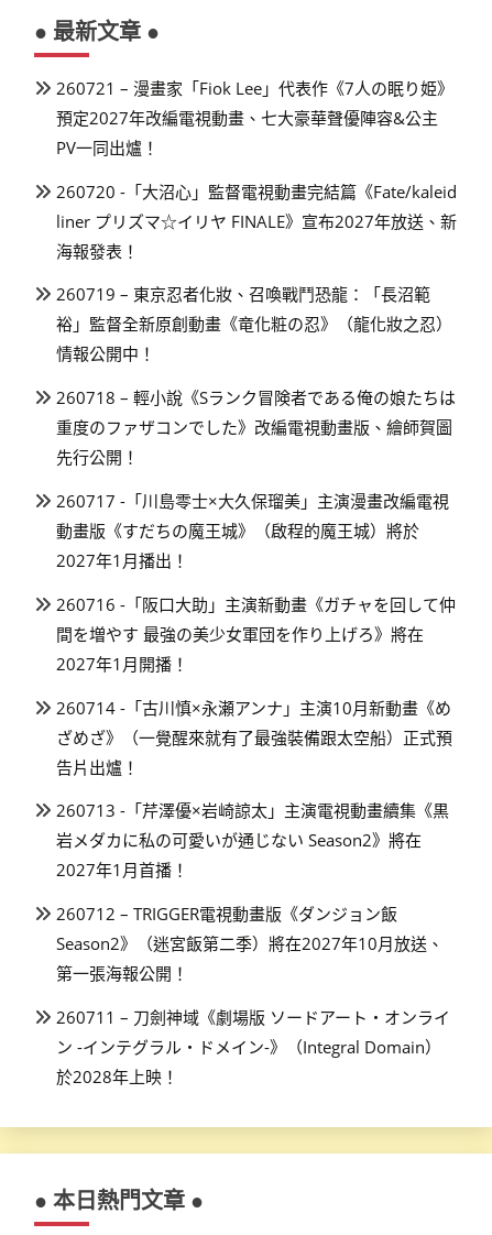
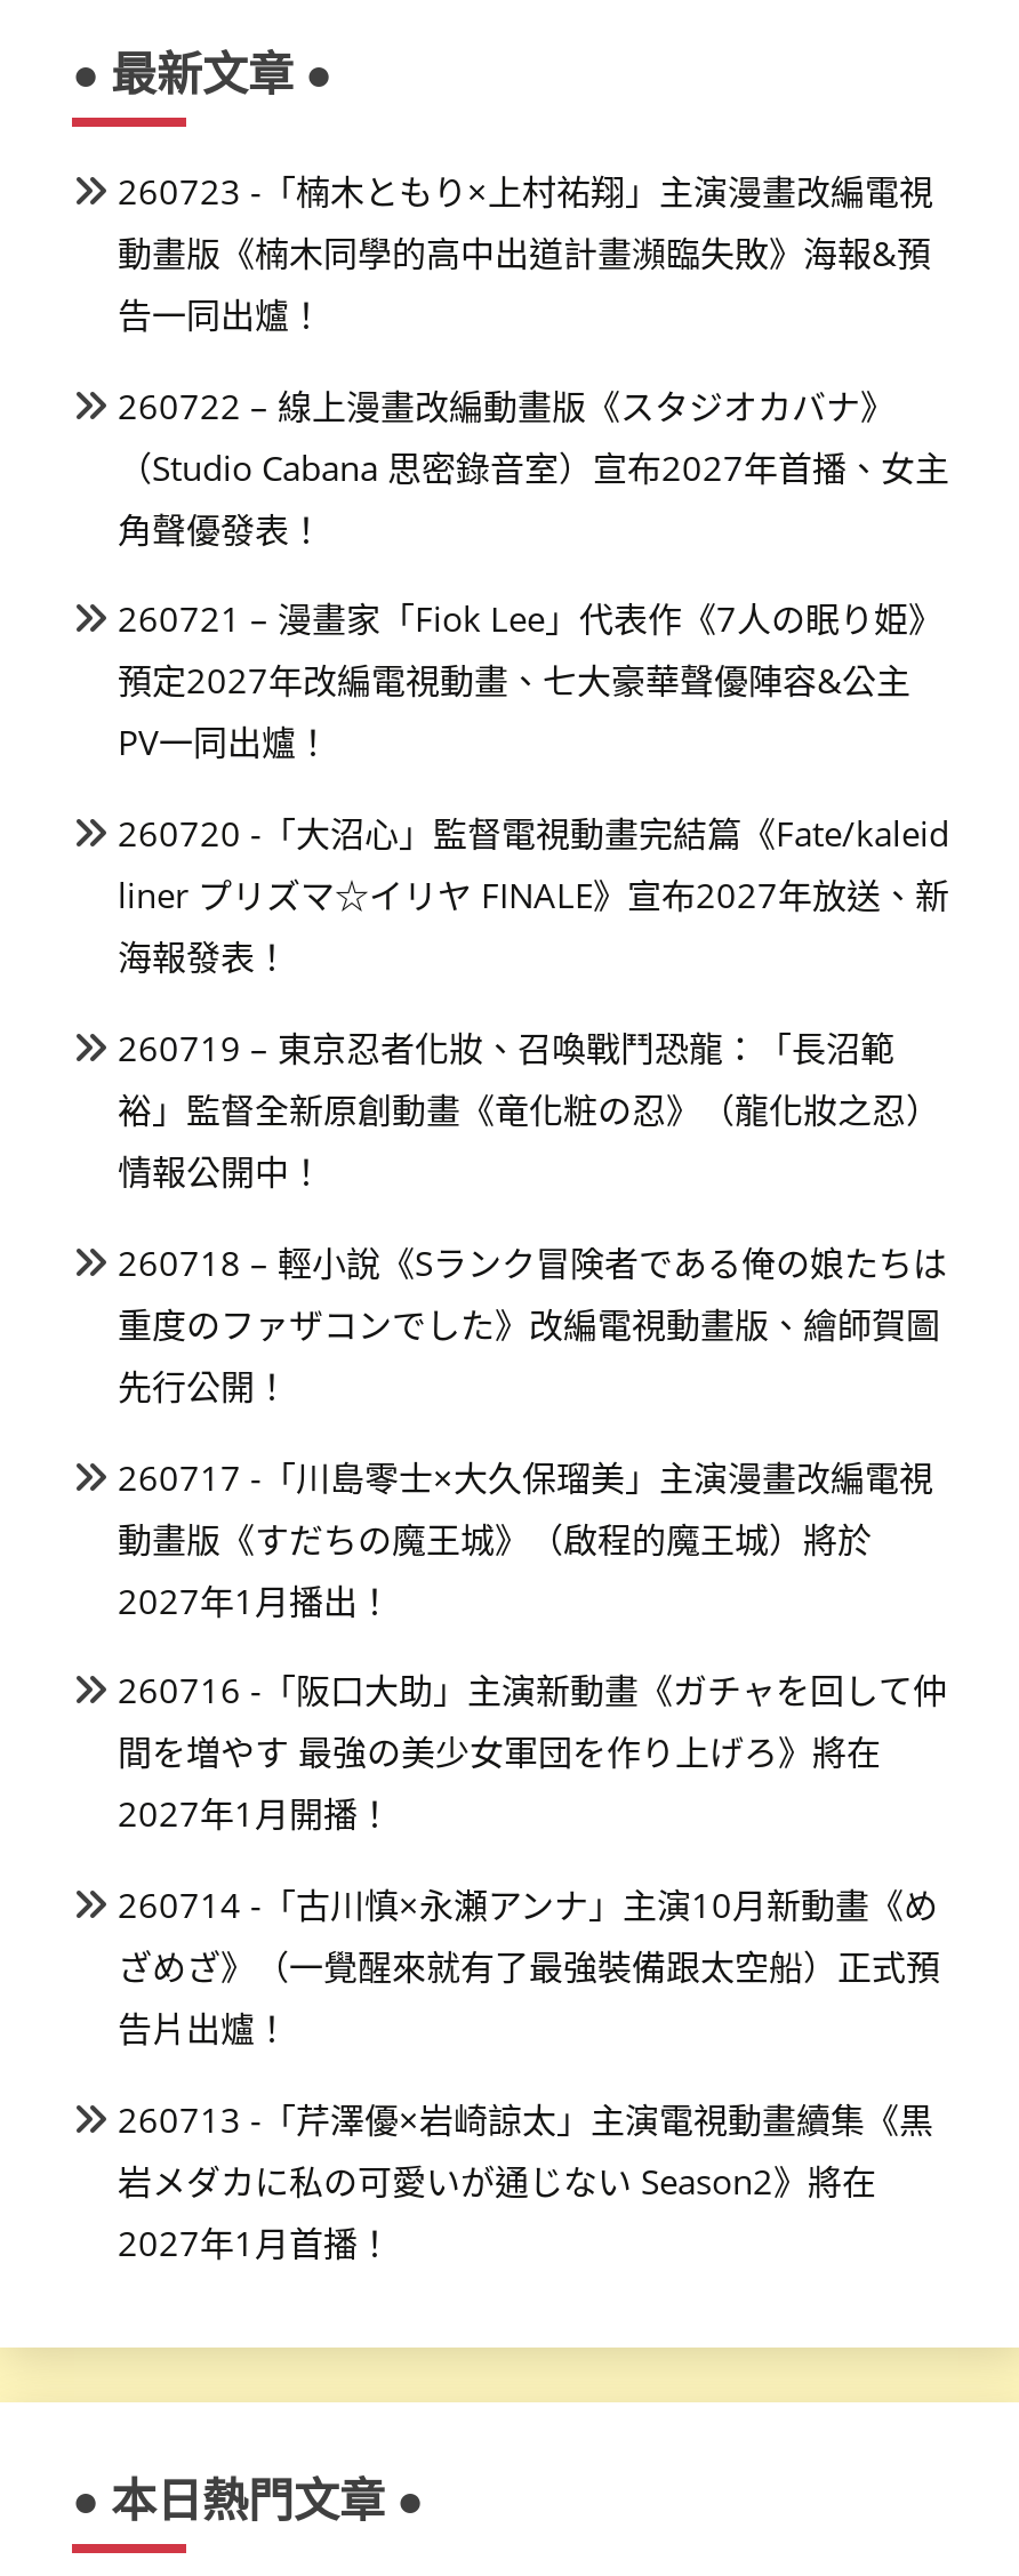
none -> [118,167,949,551] 260723 -「楠木ともり×上村祐翔」主演漫畫改編電視 | 動畫版《楠木同學的高中出道計畫瀕臨失敗》海報&預 | 告一同出爐！ | 260722 – 線上漫畫改編動畫版《スタジオカバナ》 | （Studio Cabana 思密錄音室）宣布2027年首播、女主 | 角聲優發表！
moved [56,77,457,881] -> [118,596,949,2265]: 260721 – 漫畫家「Fiok Lee」代表作《7人の眠り姫》 | 預定2027年改編電視動畫、七大豪華聲優陣容&公主 | PV一同出爐！ | ... | 岩メダカに私の可愛いが通じない Season2》將在 | 2027年1月首播！
[56,903,450,1088] 260712 – TRIGGER電視動畫版《ダンジョン飯 | Season2》（迷宮飯第二季）將在2027年10月放送、 | 第一張海報公開！ | 260711 – 刀劍神域《劇場版 ソードアート・オンライ | ン -インテグラル・ドメイン-》（Integral Domain） | 於2028年上映！ -> none

